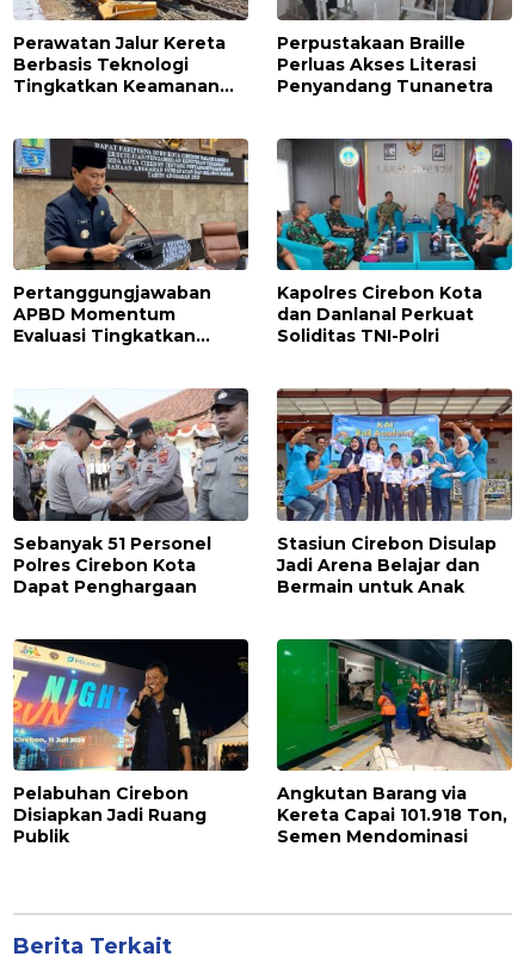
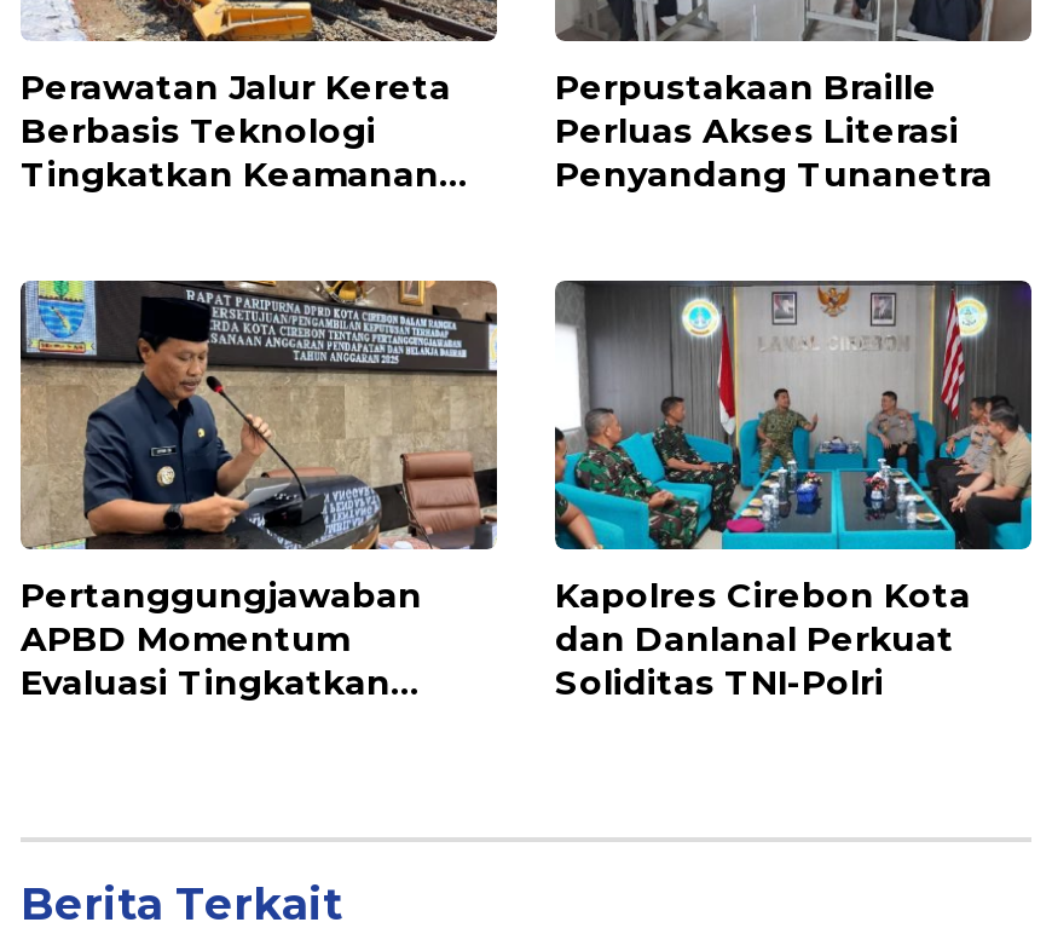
[12,387,248,597] [image] | Sebanyak 51 Personel | Polres Cirebon Kota | Dapat Penghargaan -> none
[276,387,512,597] [image] | Stasiun Cirebon Disulap | Jadi Arena Belajar dan | Bermain untuk Anak -> none
[12,638,249,847] [image] | Pelabuhan Cirebon | Disiapkan Jadi Ruang | Publik -> none
[276,639,513,847] [image] | Angkutan Barang via | Kereta Capai 101.918 Ton, | Semen Mendominasi -> none

